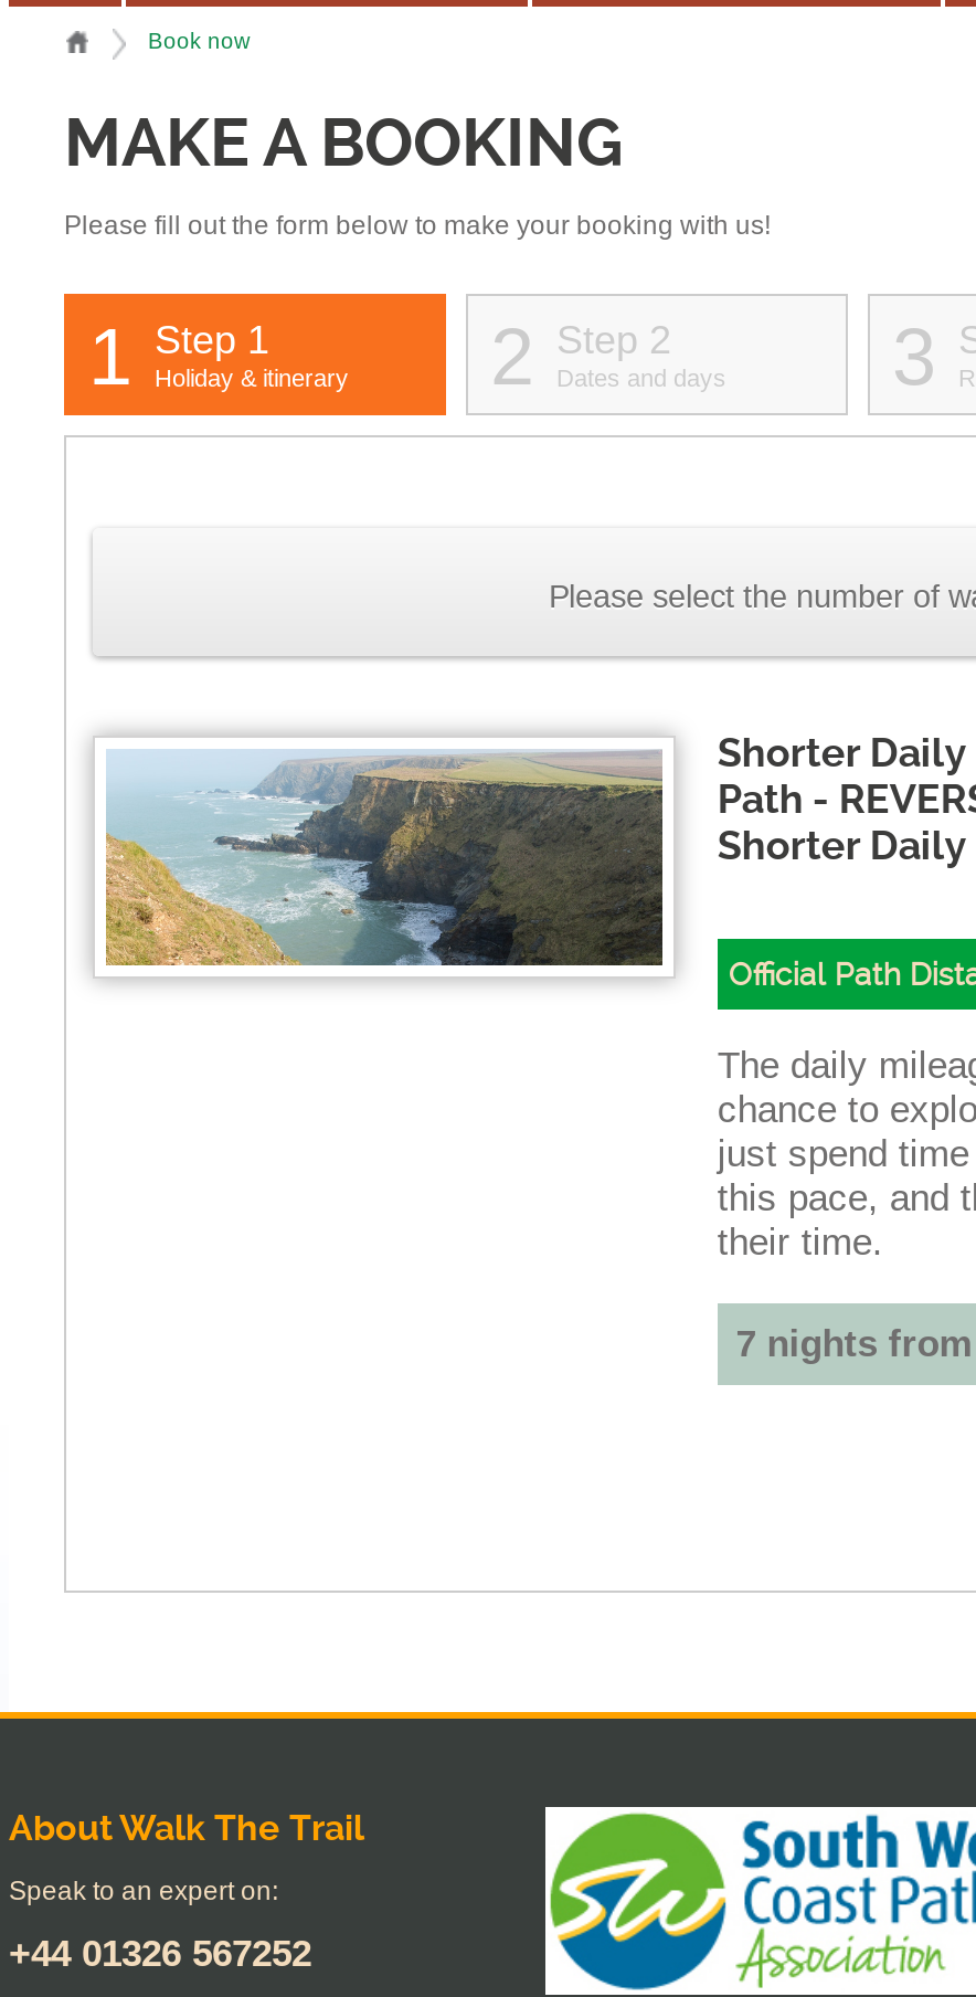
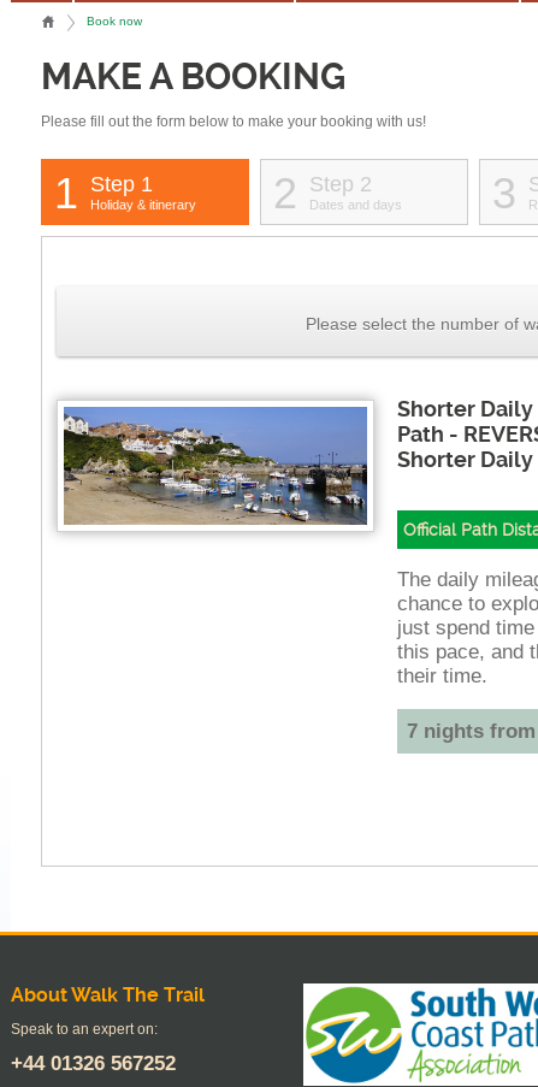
[104,751,665,968] [image] -> [63,407,368,526] [image]

